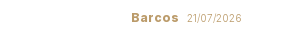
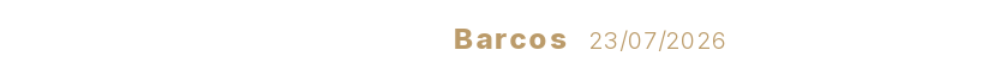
[131,10,242,25] Barcos 21/07/2026 -> [454,20,728,56] Barcos 23/07/2026

